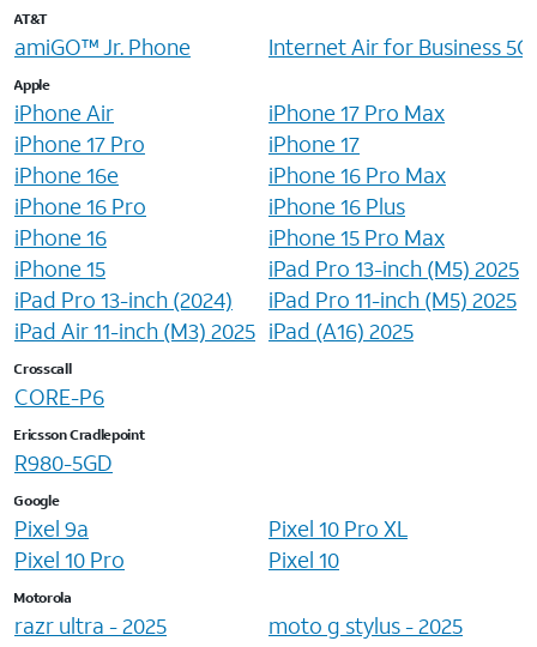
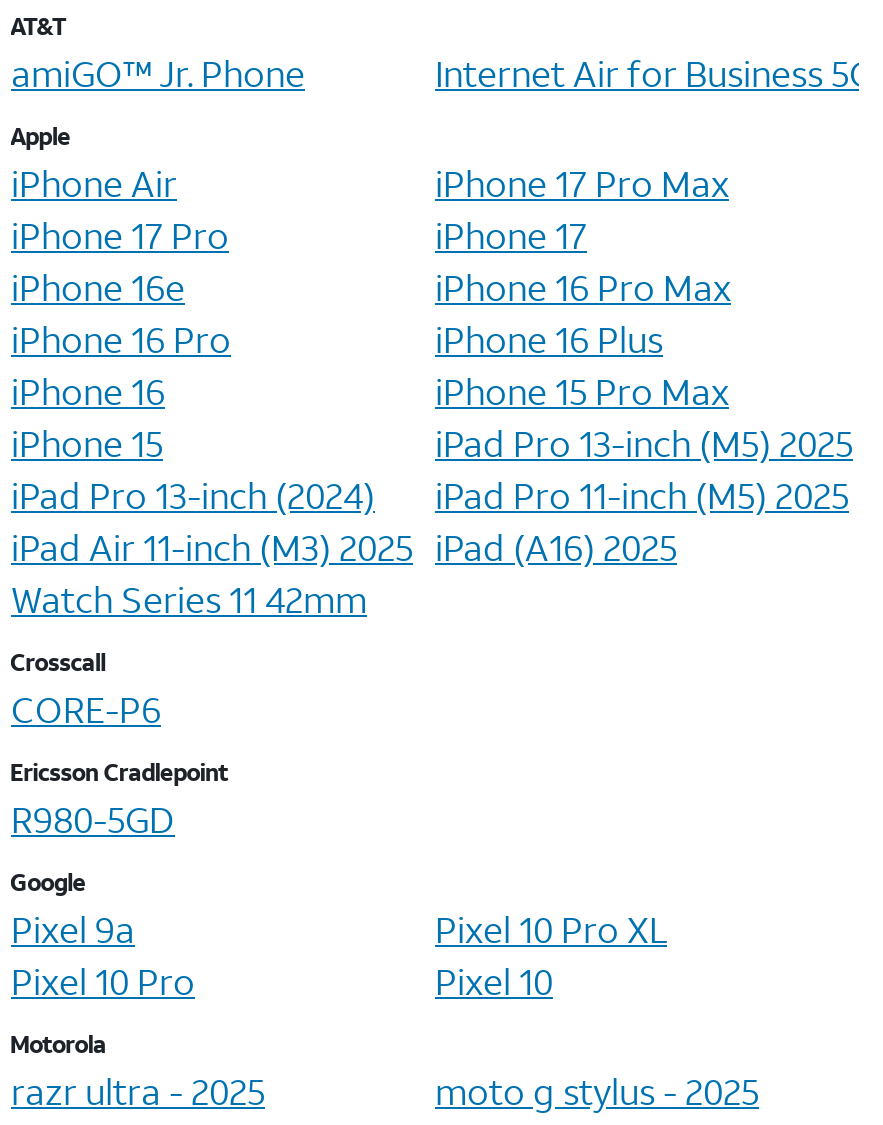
none -> [11,575,367,623] Watch Series 11 42mm

